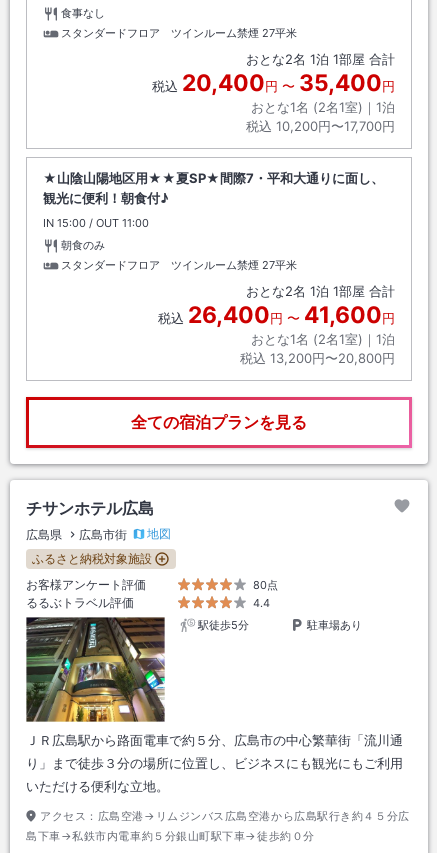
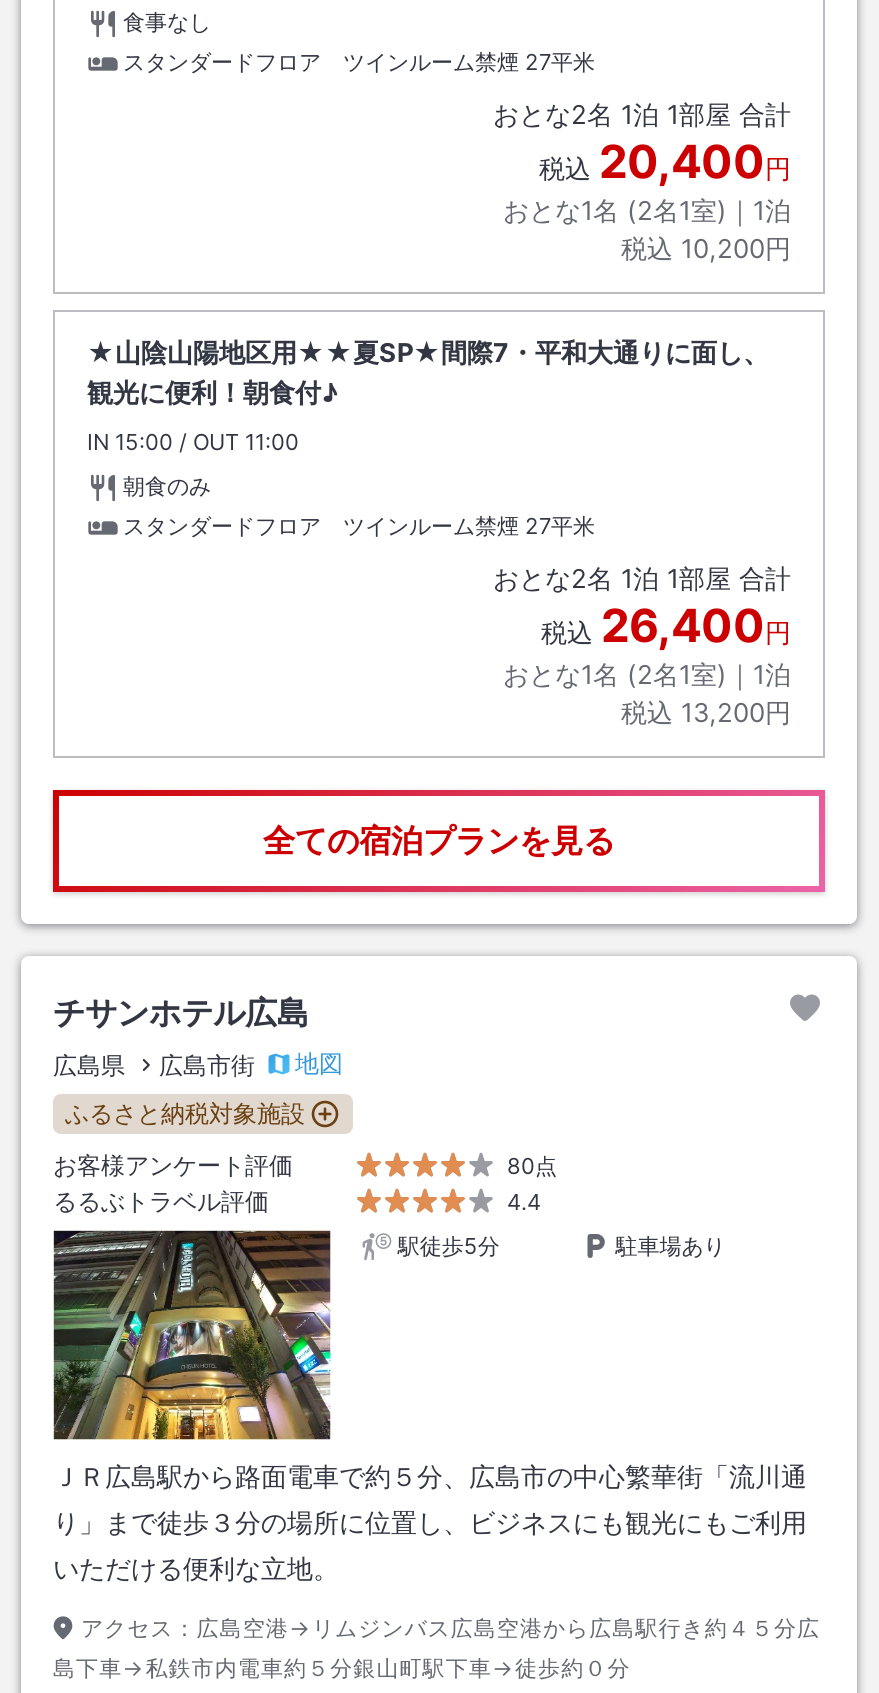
[152,69,395,97] 税込20,400円〜35,400円 -> [539,133,791,189] 税込20,400円
[246,118,395,134] 税込 10,200円〜17,700円 -> [621,231,791,263] 税込 10,200円
[158,301,395,329] 税込26,400円〜41,600円 -> [541,597,791,653] 税込26,400円
[240,350,395,366] 税込 13,200円〜20,800円 -> [621,695,791,727] 税込 13,200円

